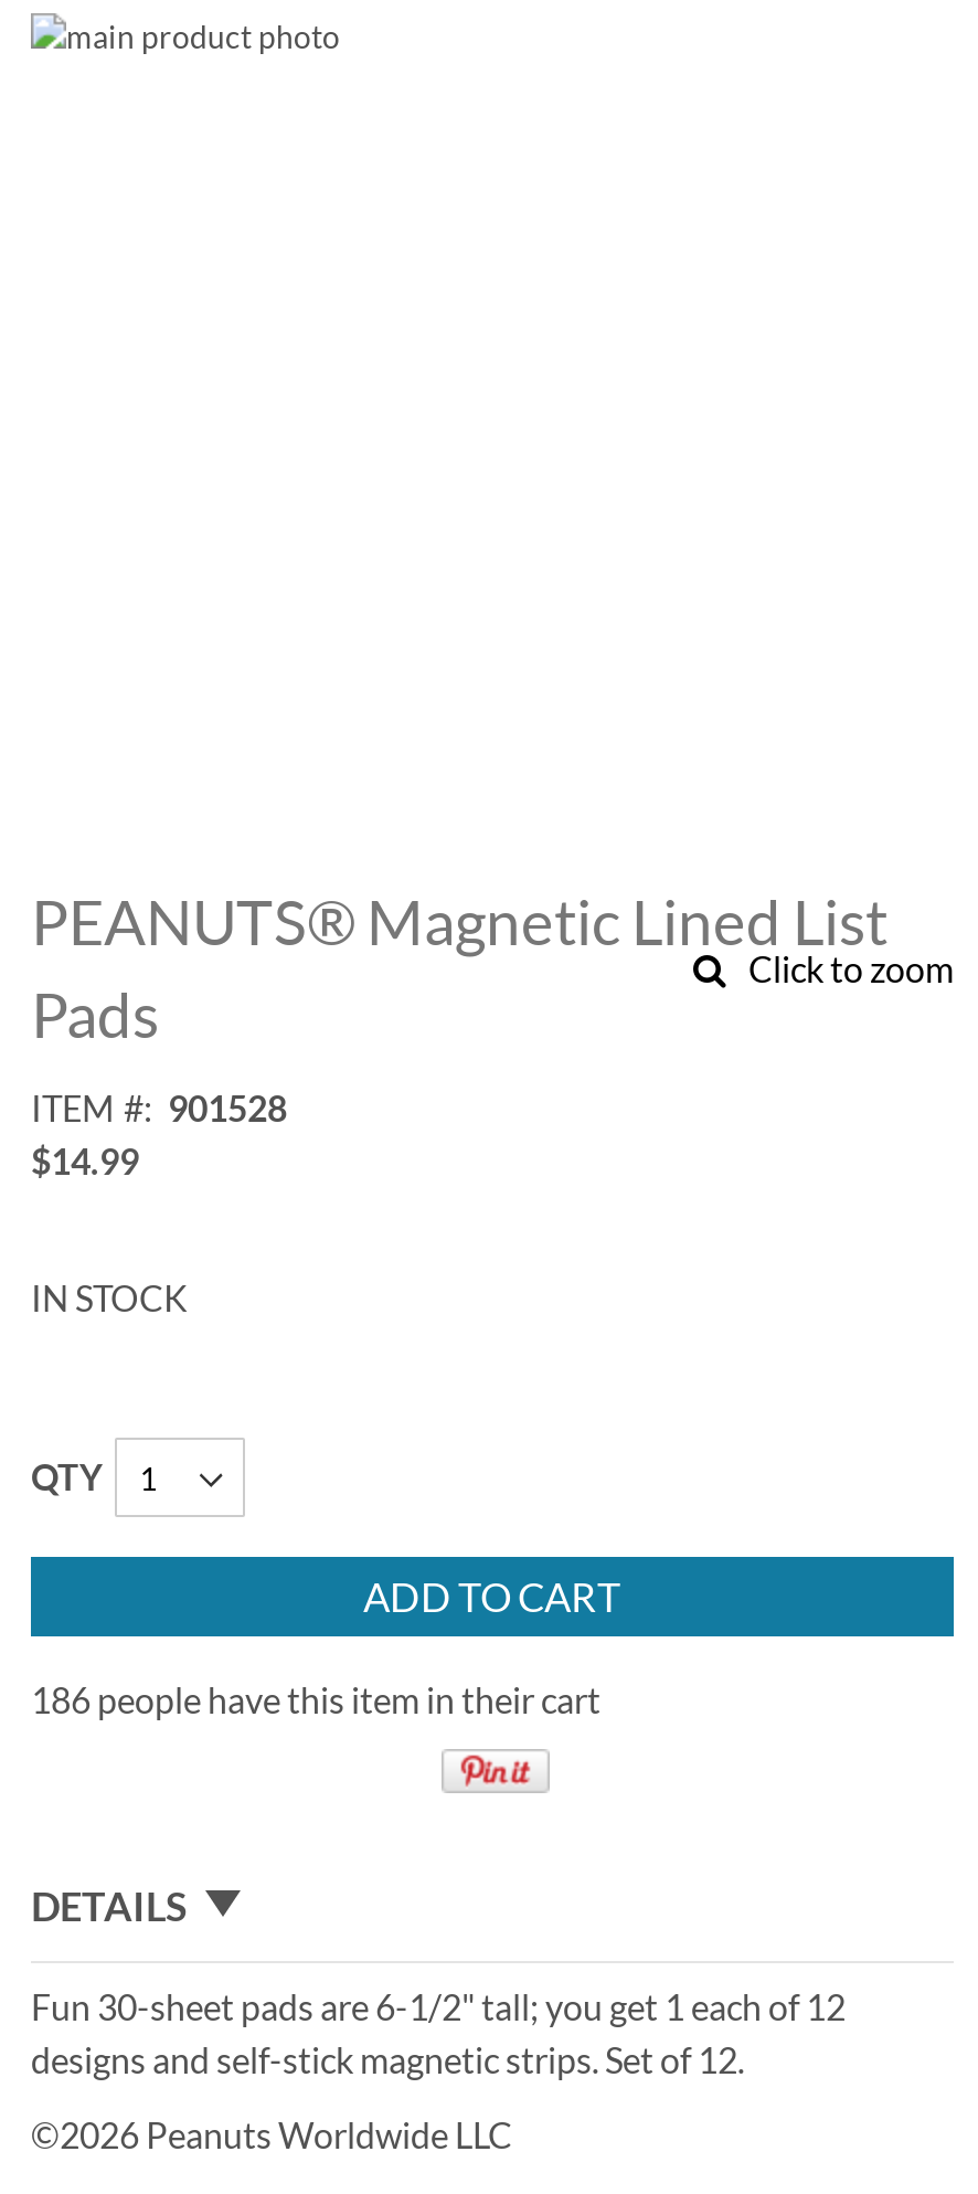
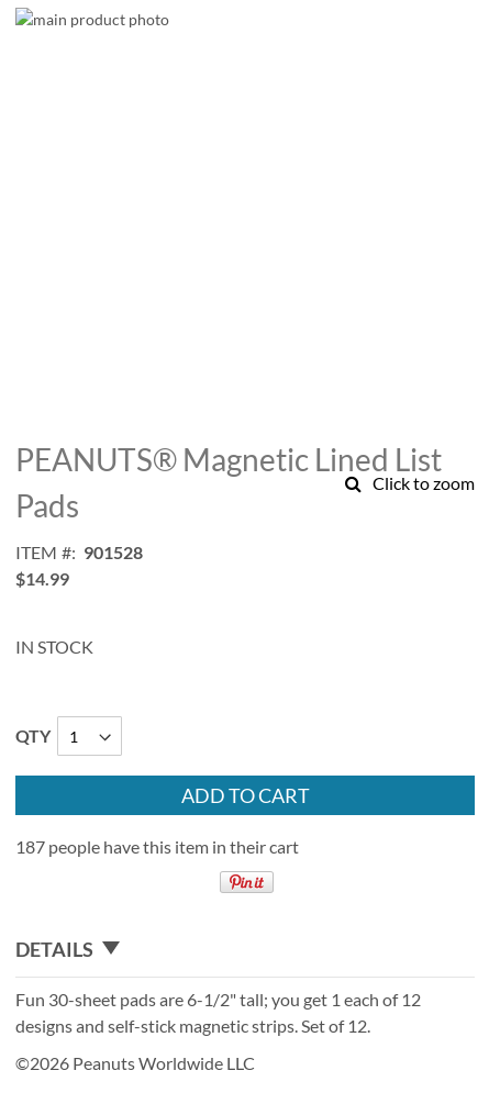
[31,1679,600,1721] 186 people have this item in their cart -> [15,836,299,857] 187 people have this item in their cart

